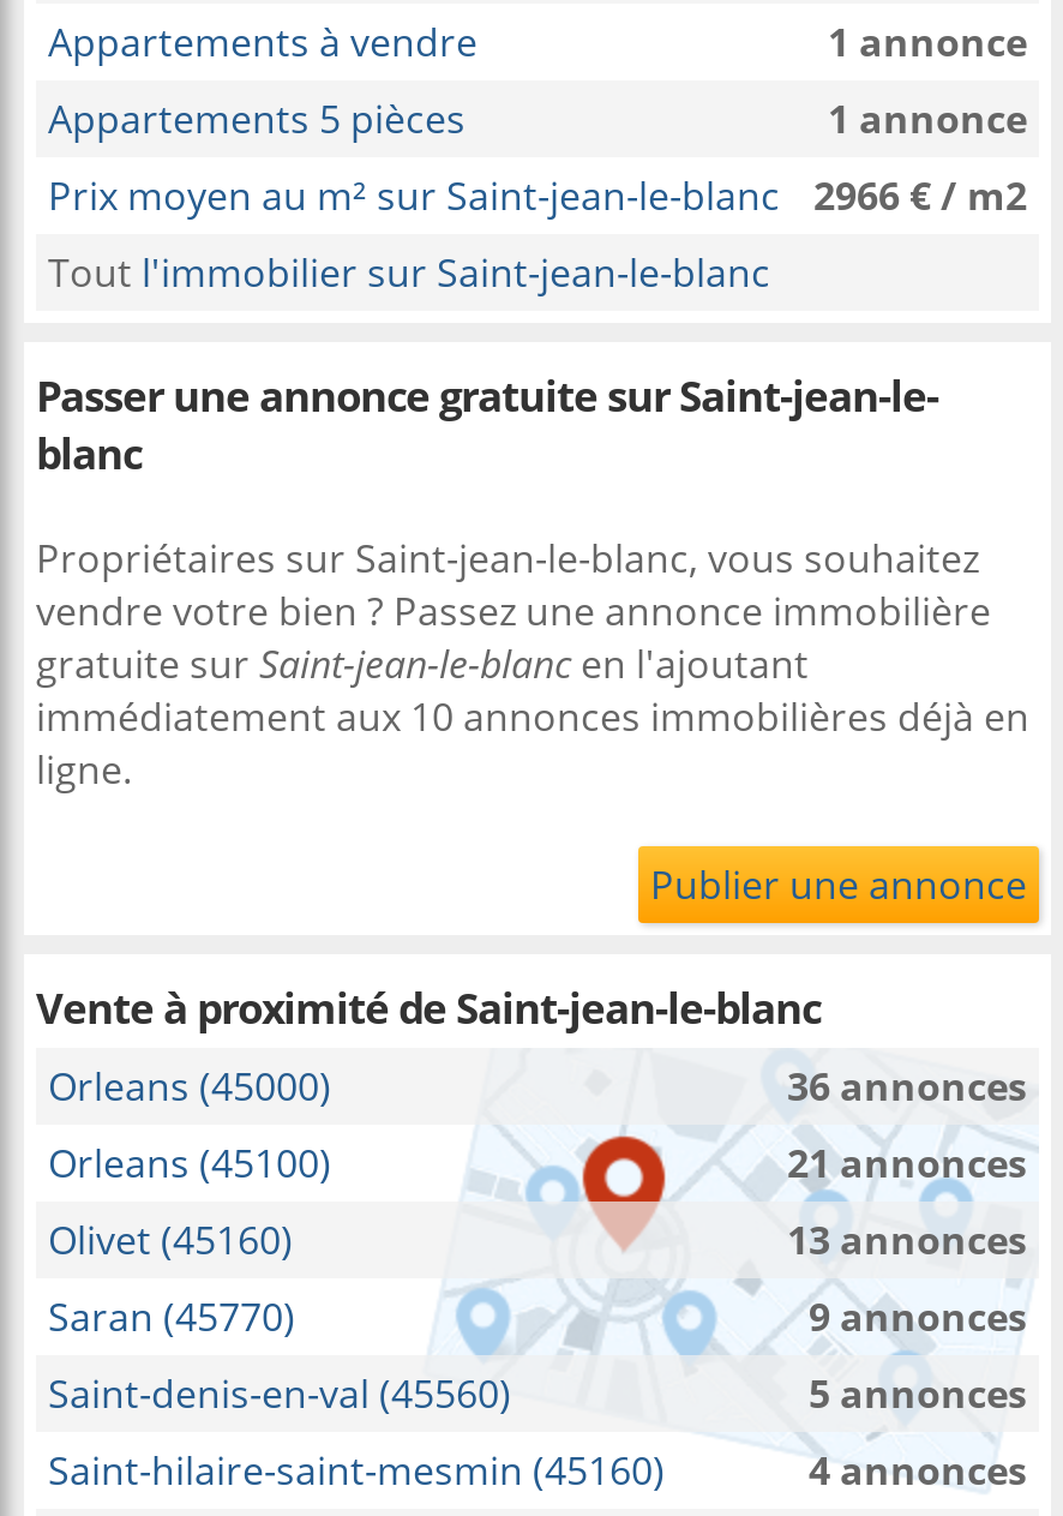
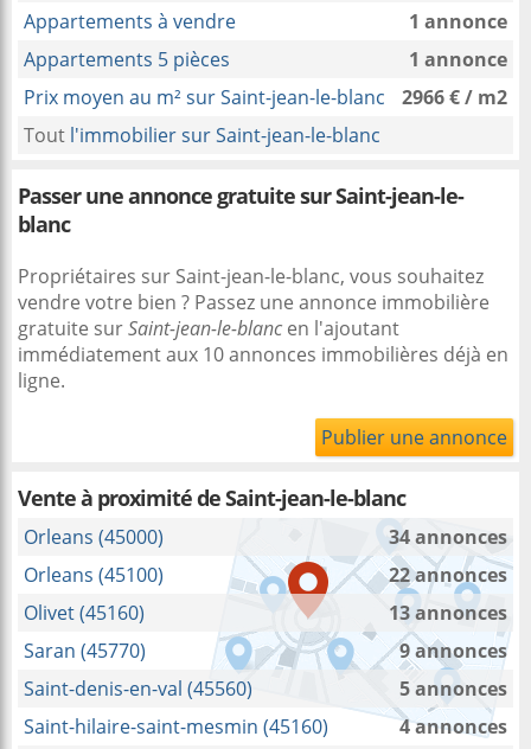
[787,1060,1027,1113] 36 annonces -> [389,524,507,550] 34 annonces
[787,1137,1027,1190] 21 annonces -> [389,562,507,588] 22 annonces

